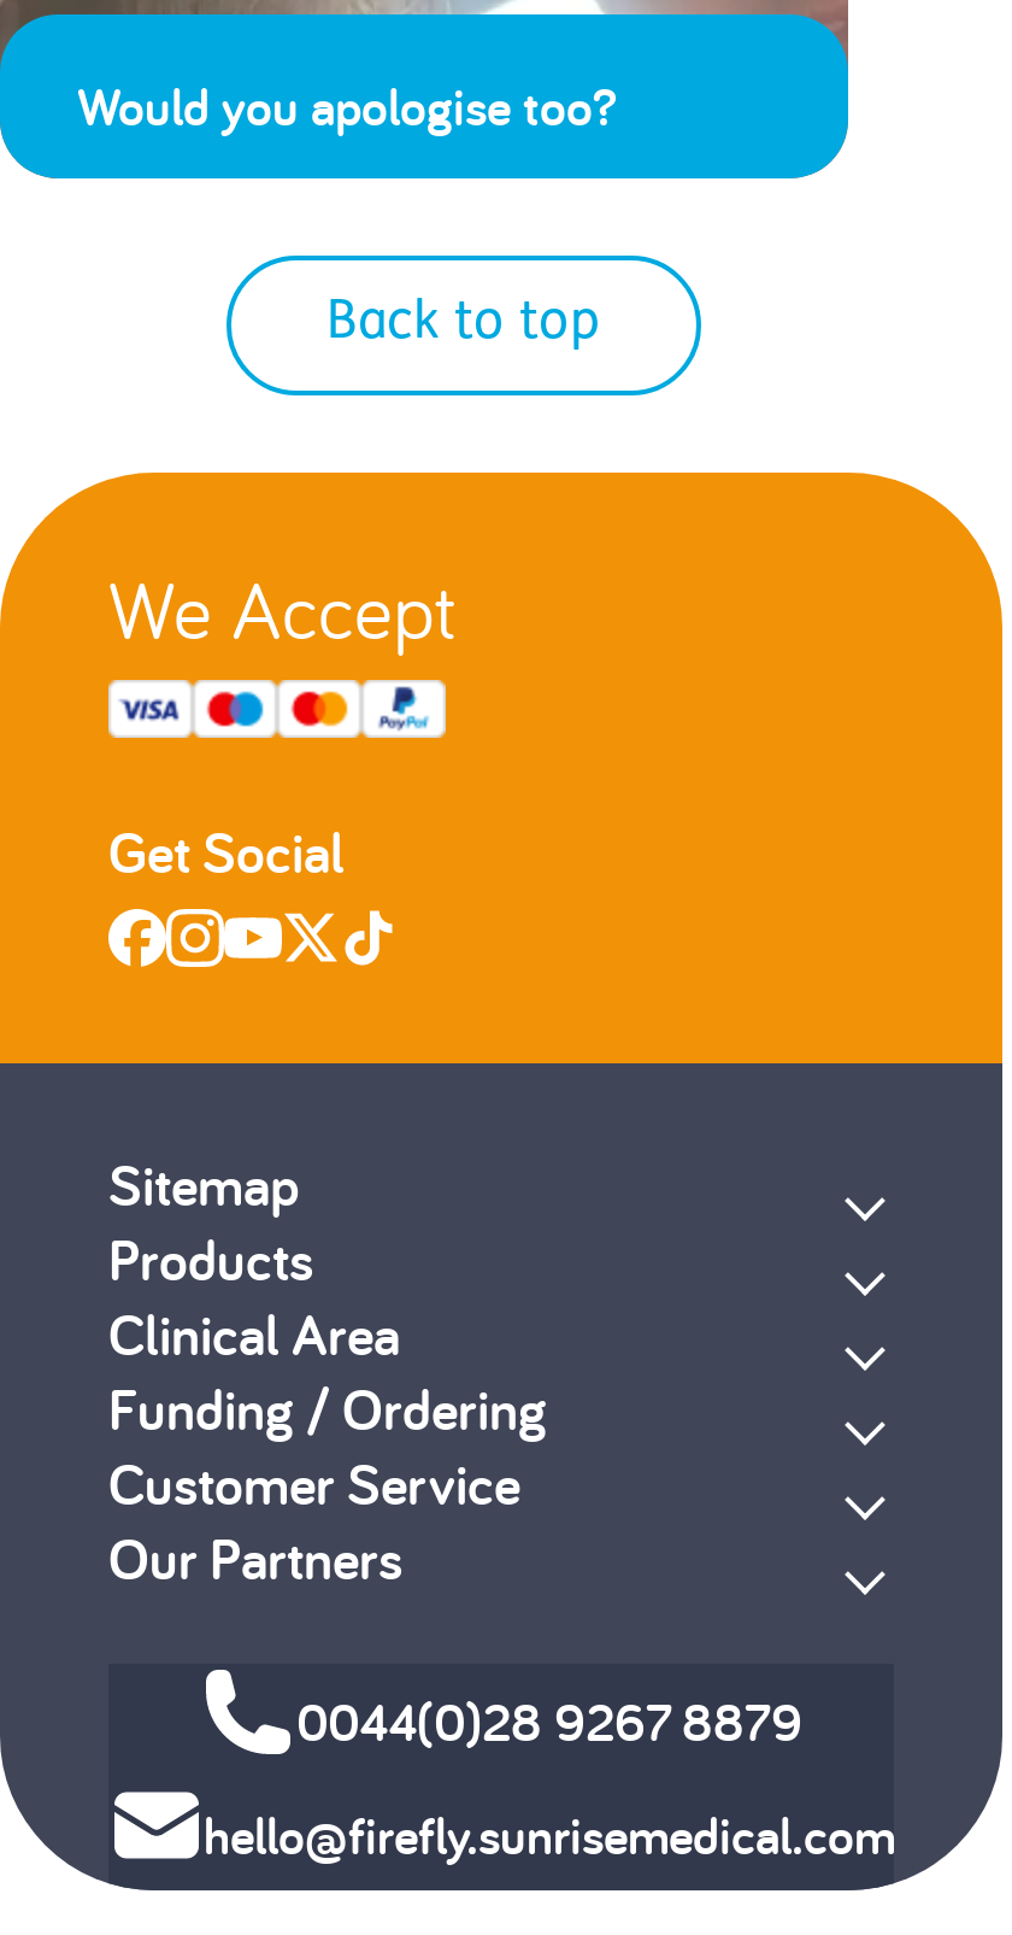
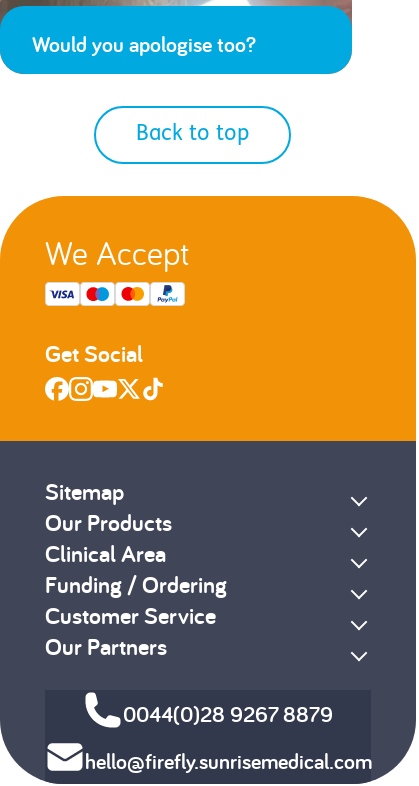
[108,1223,313,1298] Products -> [45,507,172,538] Our Products

